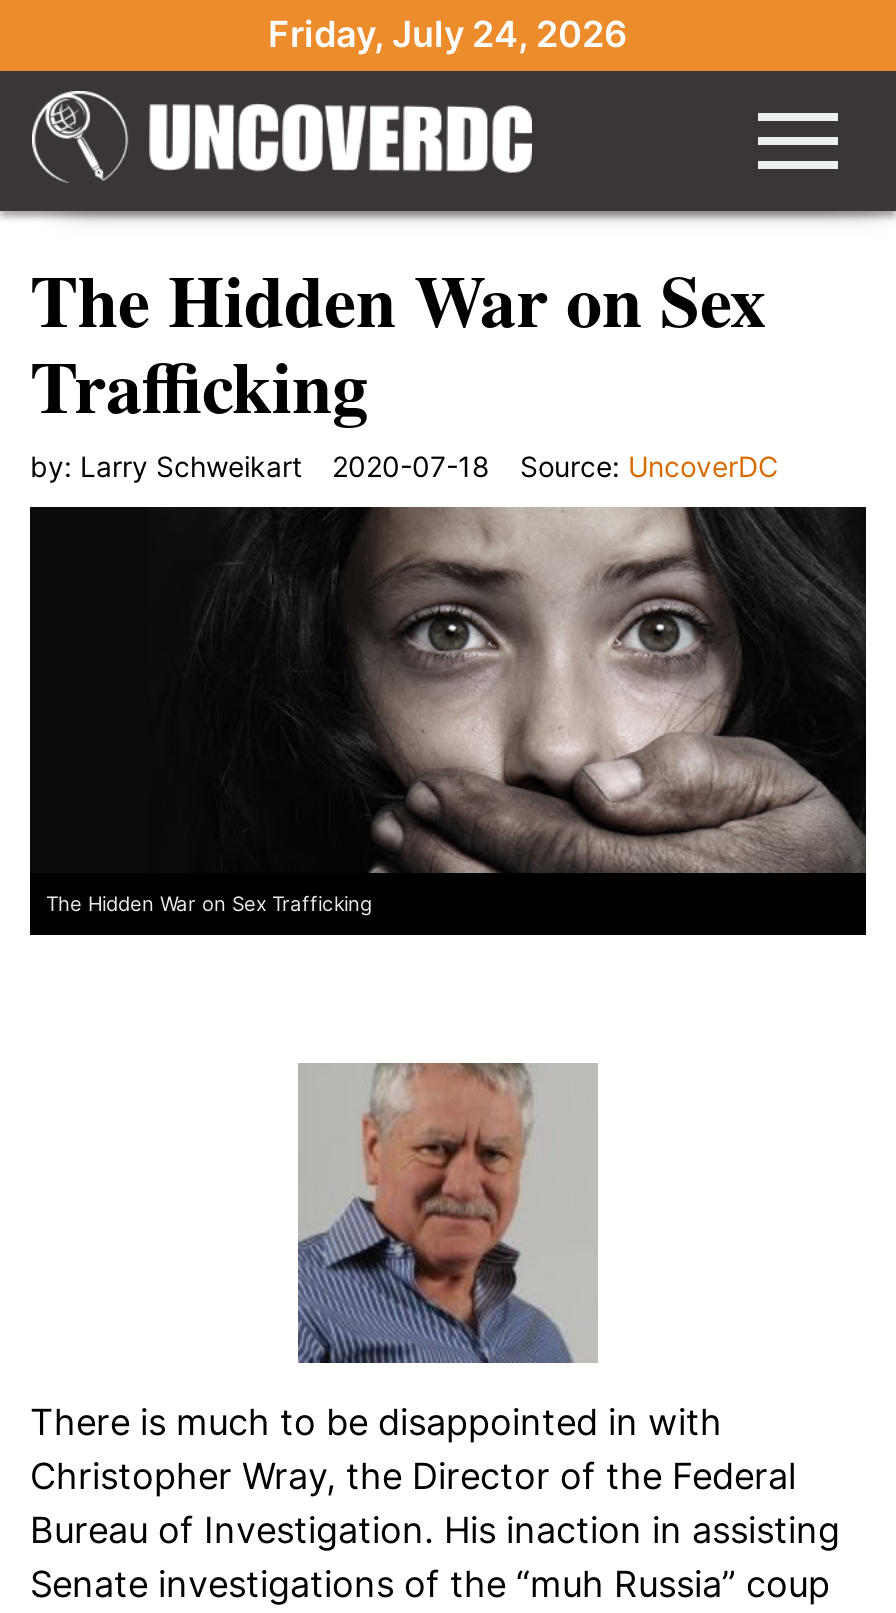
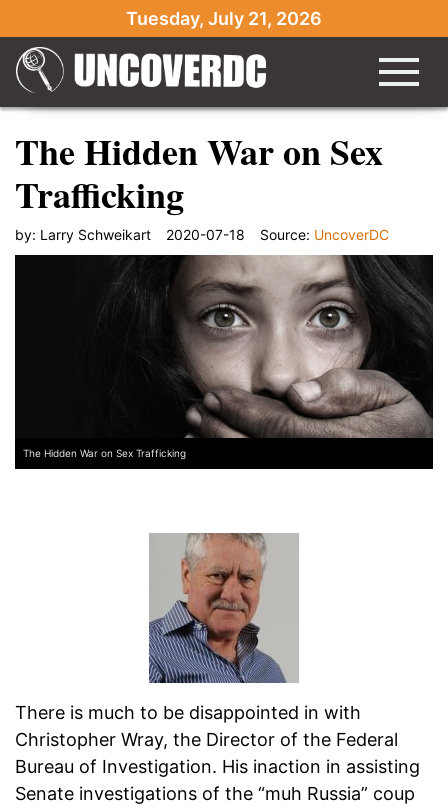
[268,13,628,55] Friday, July 24, 2026 -> [126,8,322,29] Tuesday, July 21, 2026

